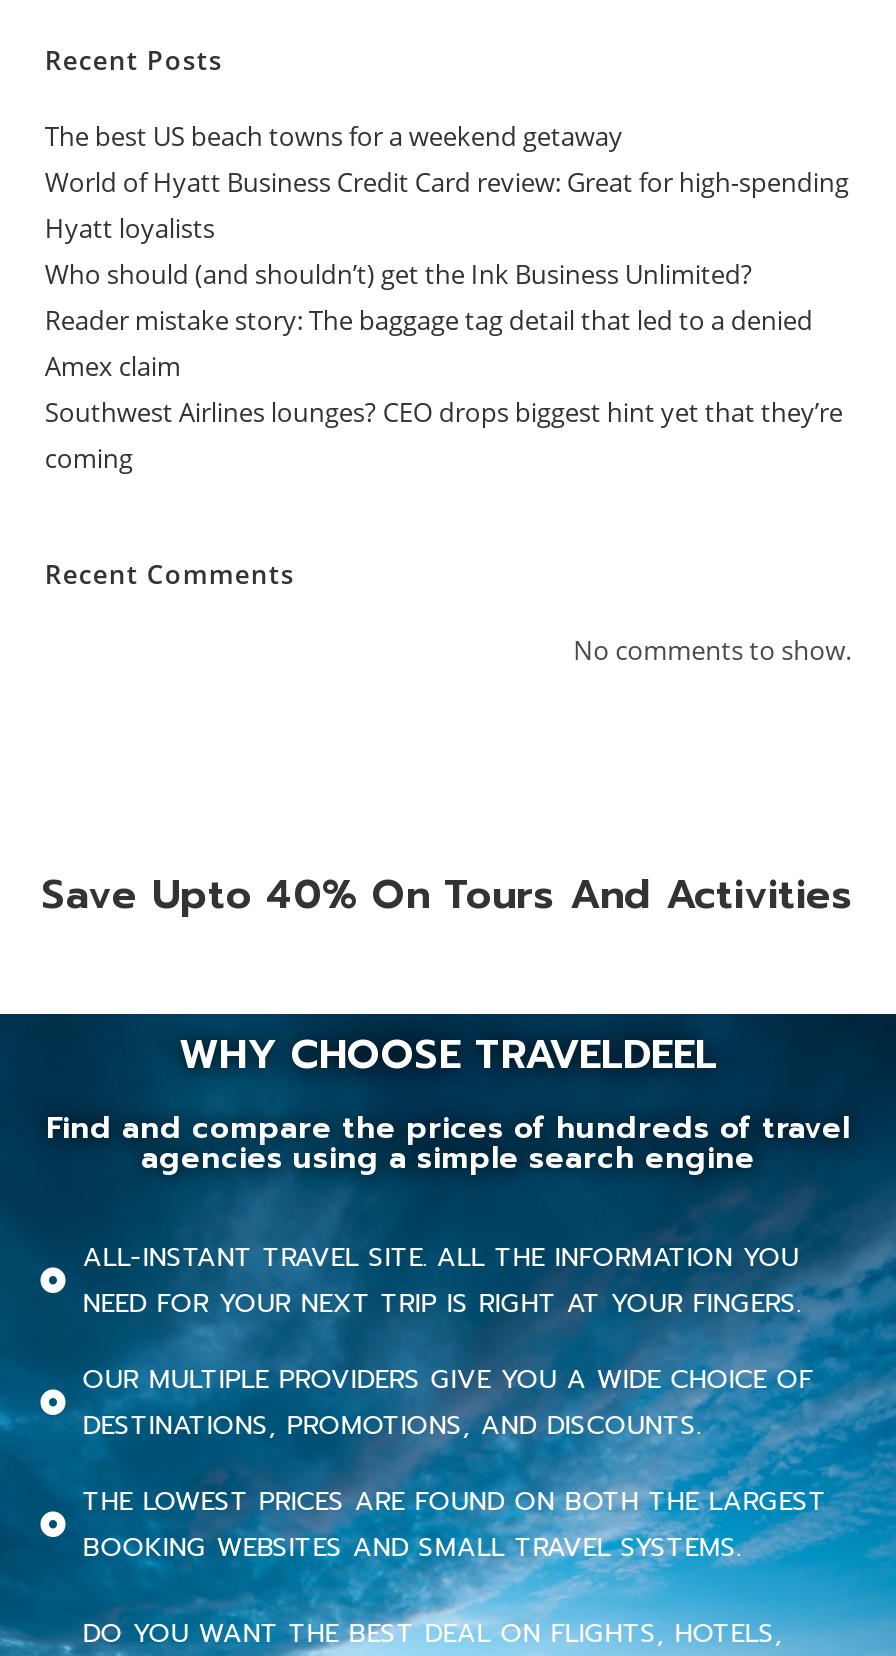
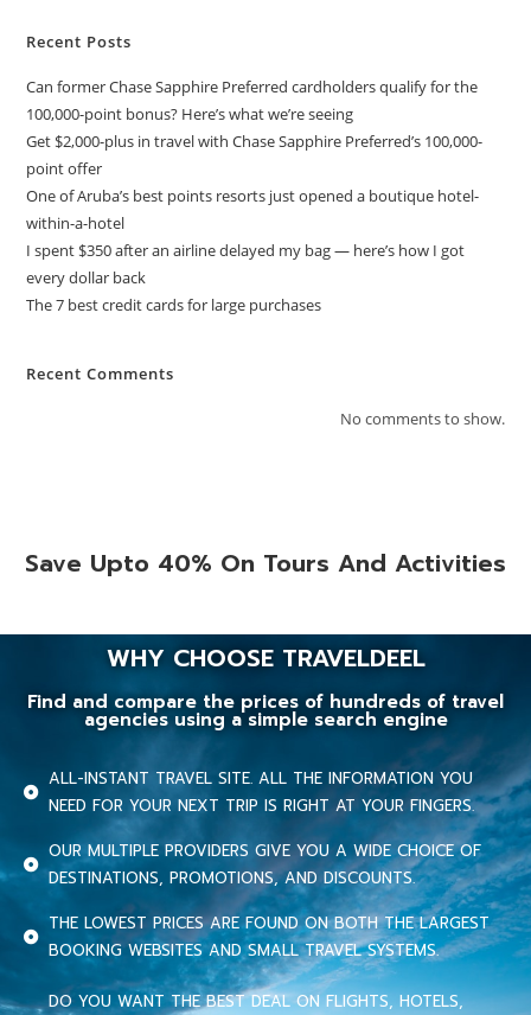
[45,118,849,476] The best US beach towns for a weekend getaway | World of Hyatt Business Credit Card review: Great for high-spending | Hyatt loyalists | Who should (and shouldn’t) get the Ink Business Unlimited? | Reader mistake story: The baggage tag detail that led to a denied | Amex claim | Southwest Airlines lounges? CEO drops biggest hint yet that they’re | coming -> [27,76,483,316] Can former Chase Sapphire Preferred cardholders qualify for the | 100,000-point bonus? Here’s what we’re seeing | Get $2,000-plus in travel with Chase Sapphire Preferred’s 100,000- | point offer | One of Aruba’s best points resorts just opened a boutique hotel- | within-a-hotel | I spent $350 after an airline delayed my bag — here’s how I got | every dollar back | The 7 best credit cards for large purchases

